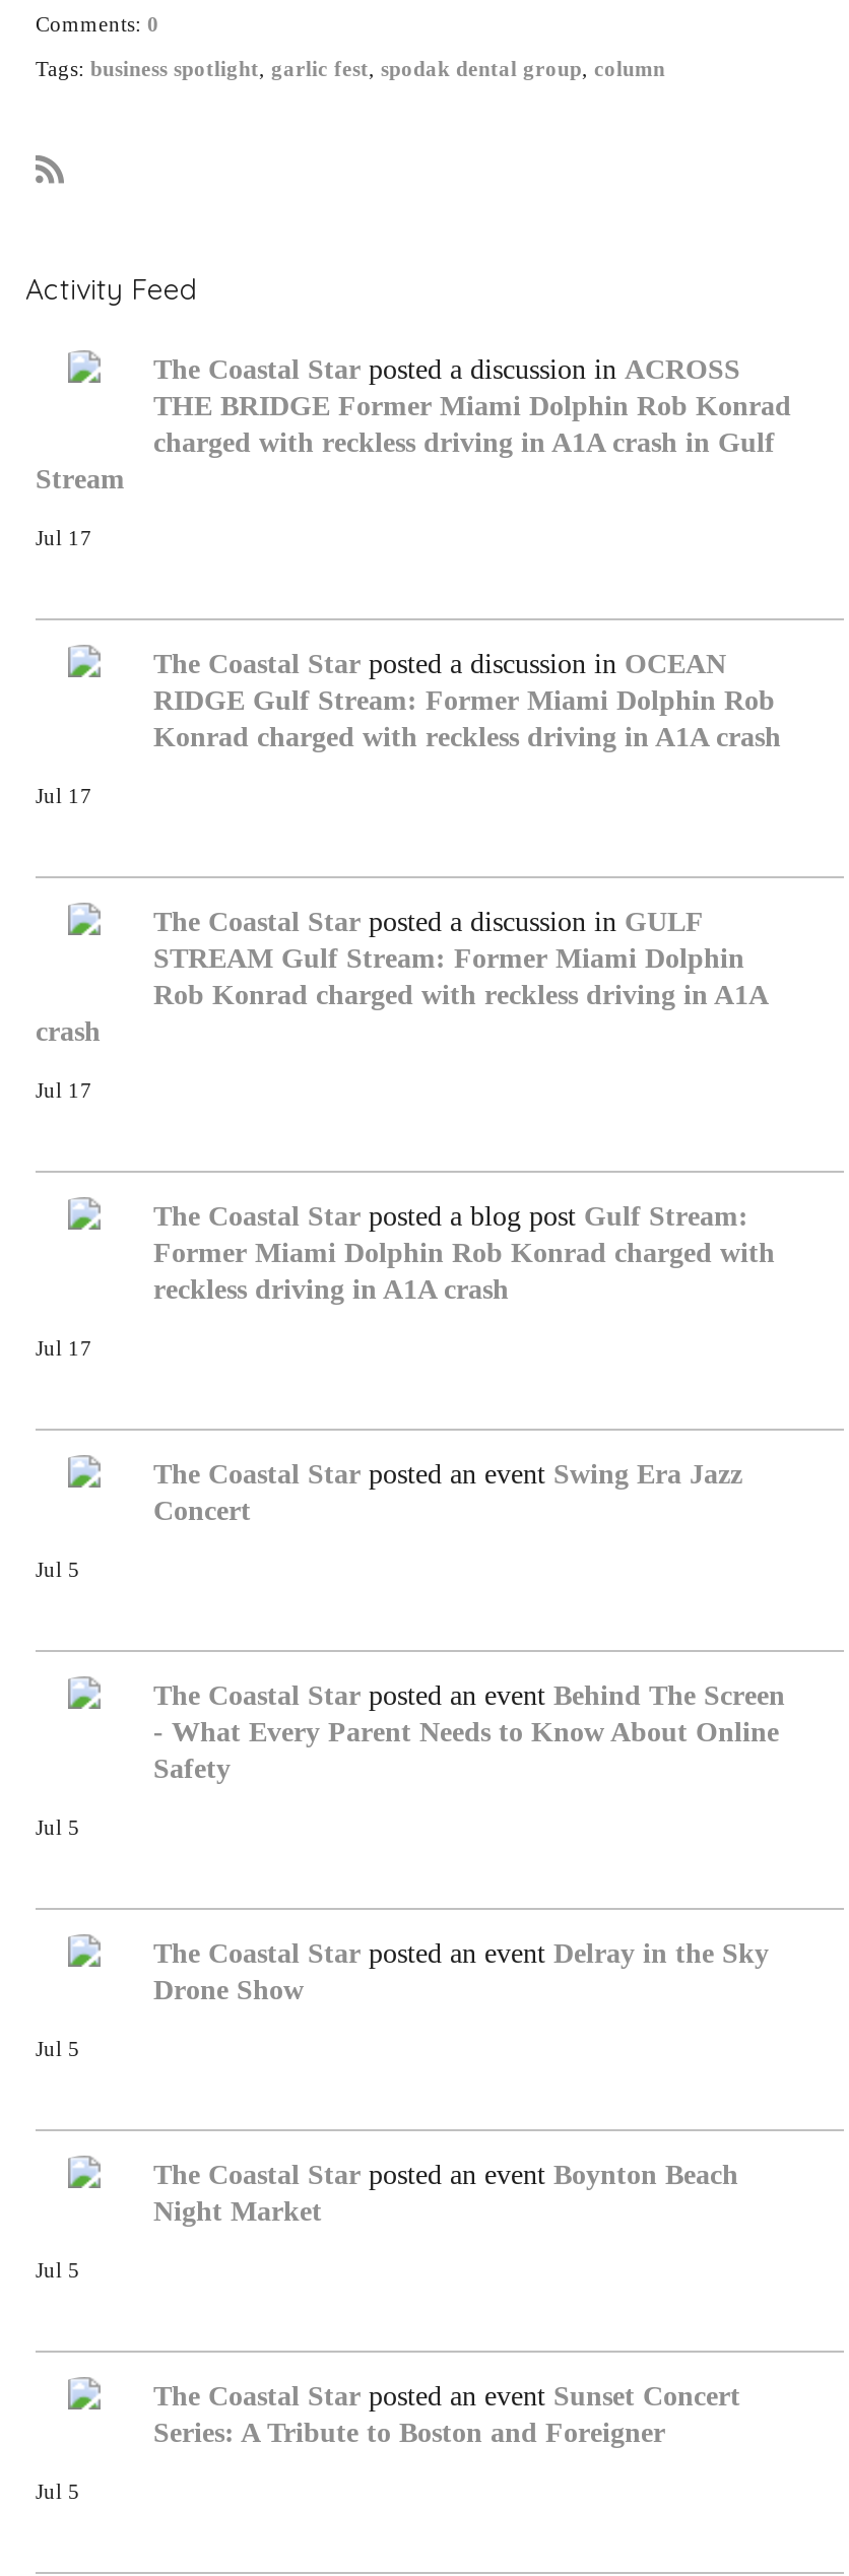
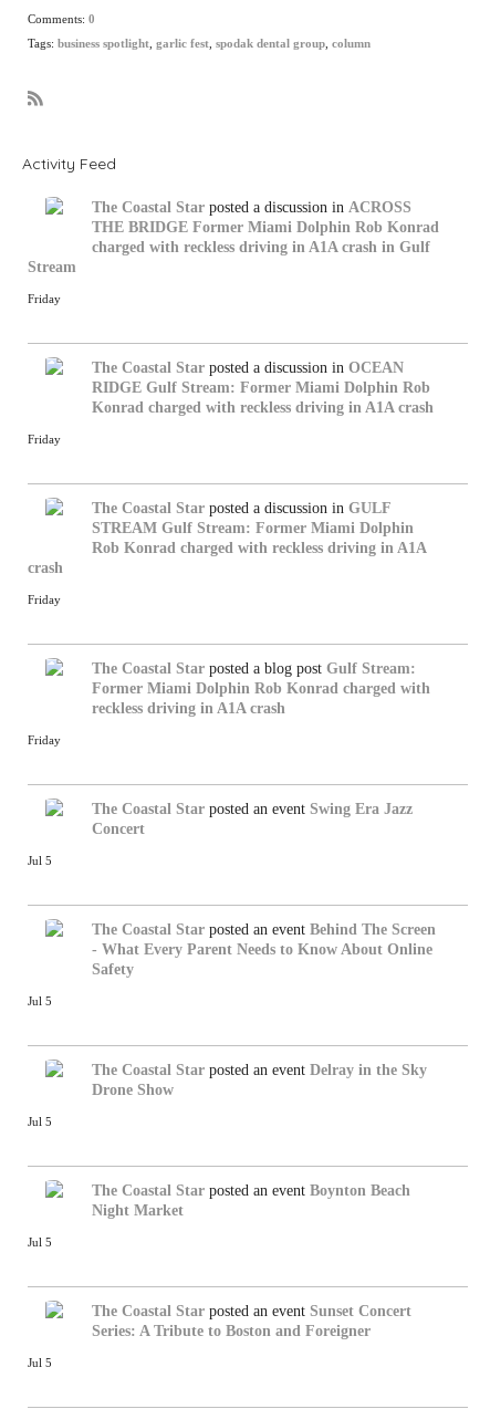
[36,526,92,549] Jul 17 -> [28,293,61,305] Friday
[36,784,92,806] Jul 17 -> [28,433,61,445] Friday
[36,1079,92,1101] Jul 17 -> [28,593,61,606] Friday
[36,1336,92,1359] Jul 17 -> [28,734,61,746] Friday

